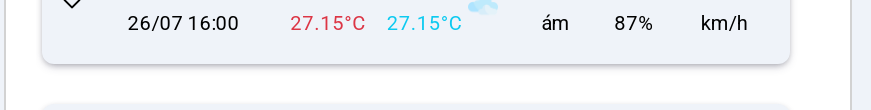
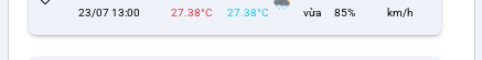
[128,13,463,35] 26/07 16:00 | 27.15°C | 27.15°C -> [78,7,269,19] 23/07 13:00 | 27.38°C | 27.38°C
[541,13,652,35] ám | 87% -> [303,7,356,19] vừa | 85%

